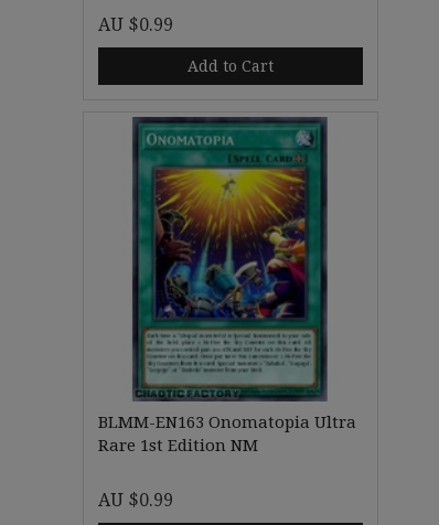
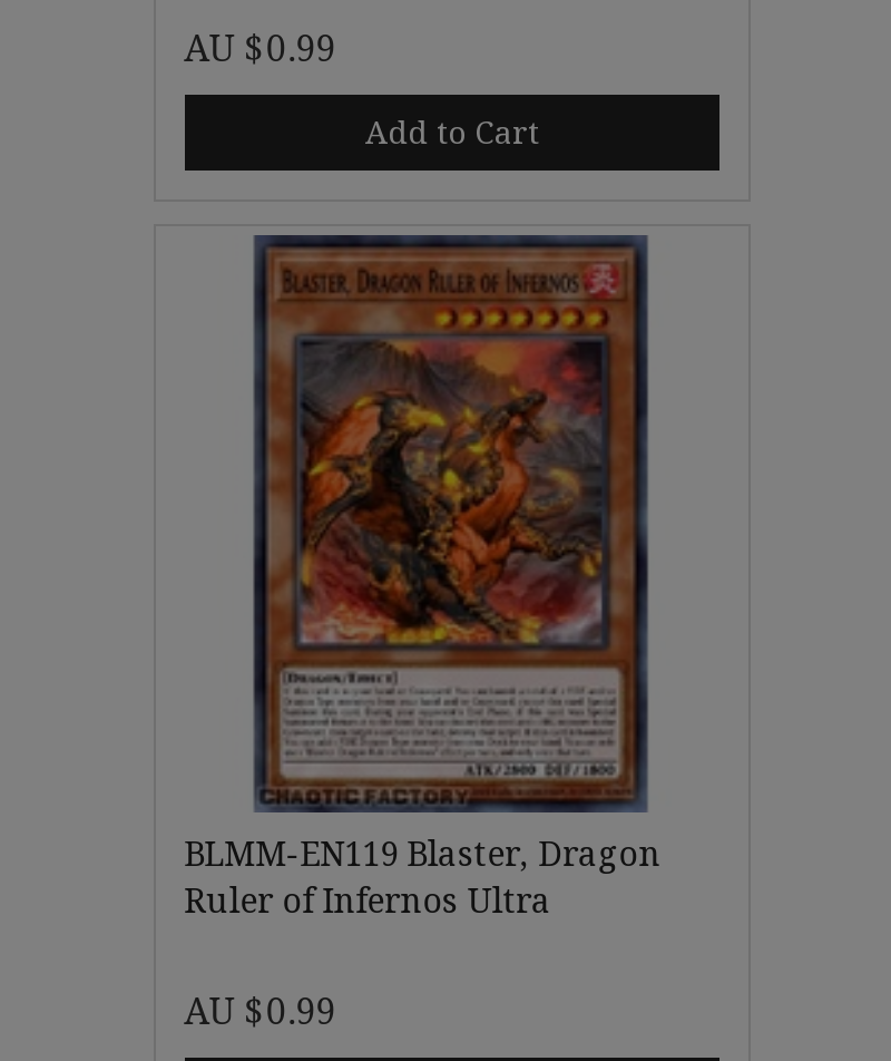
[98,117,356,456] [image] | BLMM-EN163 Onomatopia Ultra | Rare 1st Edition NM -> [184,234,661,921] [image] | BLMM-EN119 Blaster, Dragon | Ruler of Infernos Ultra

